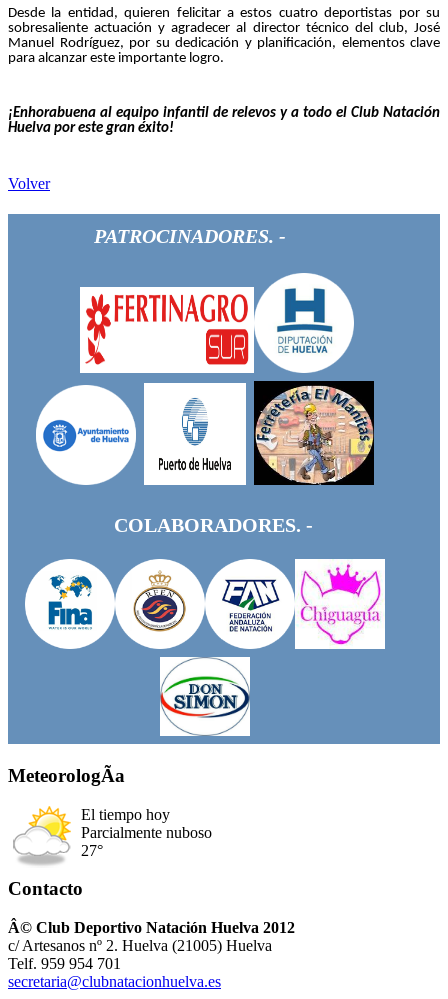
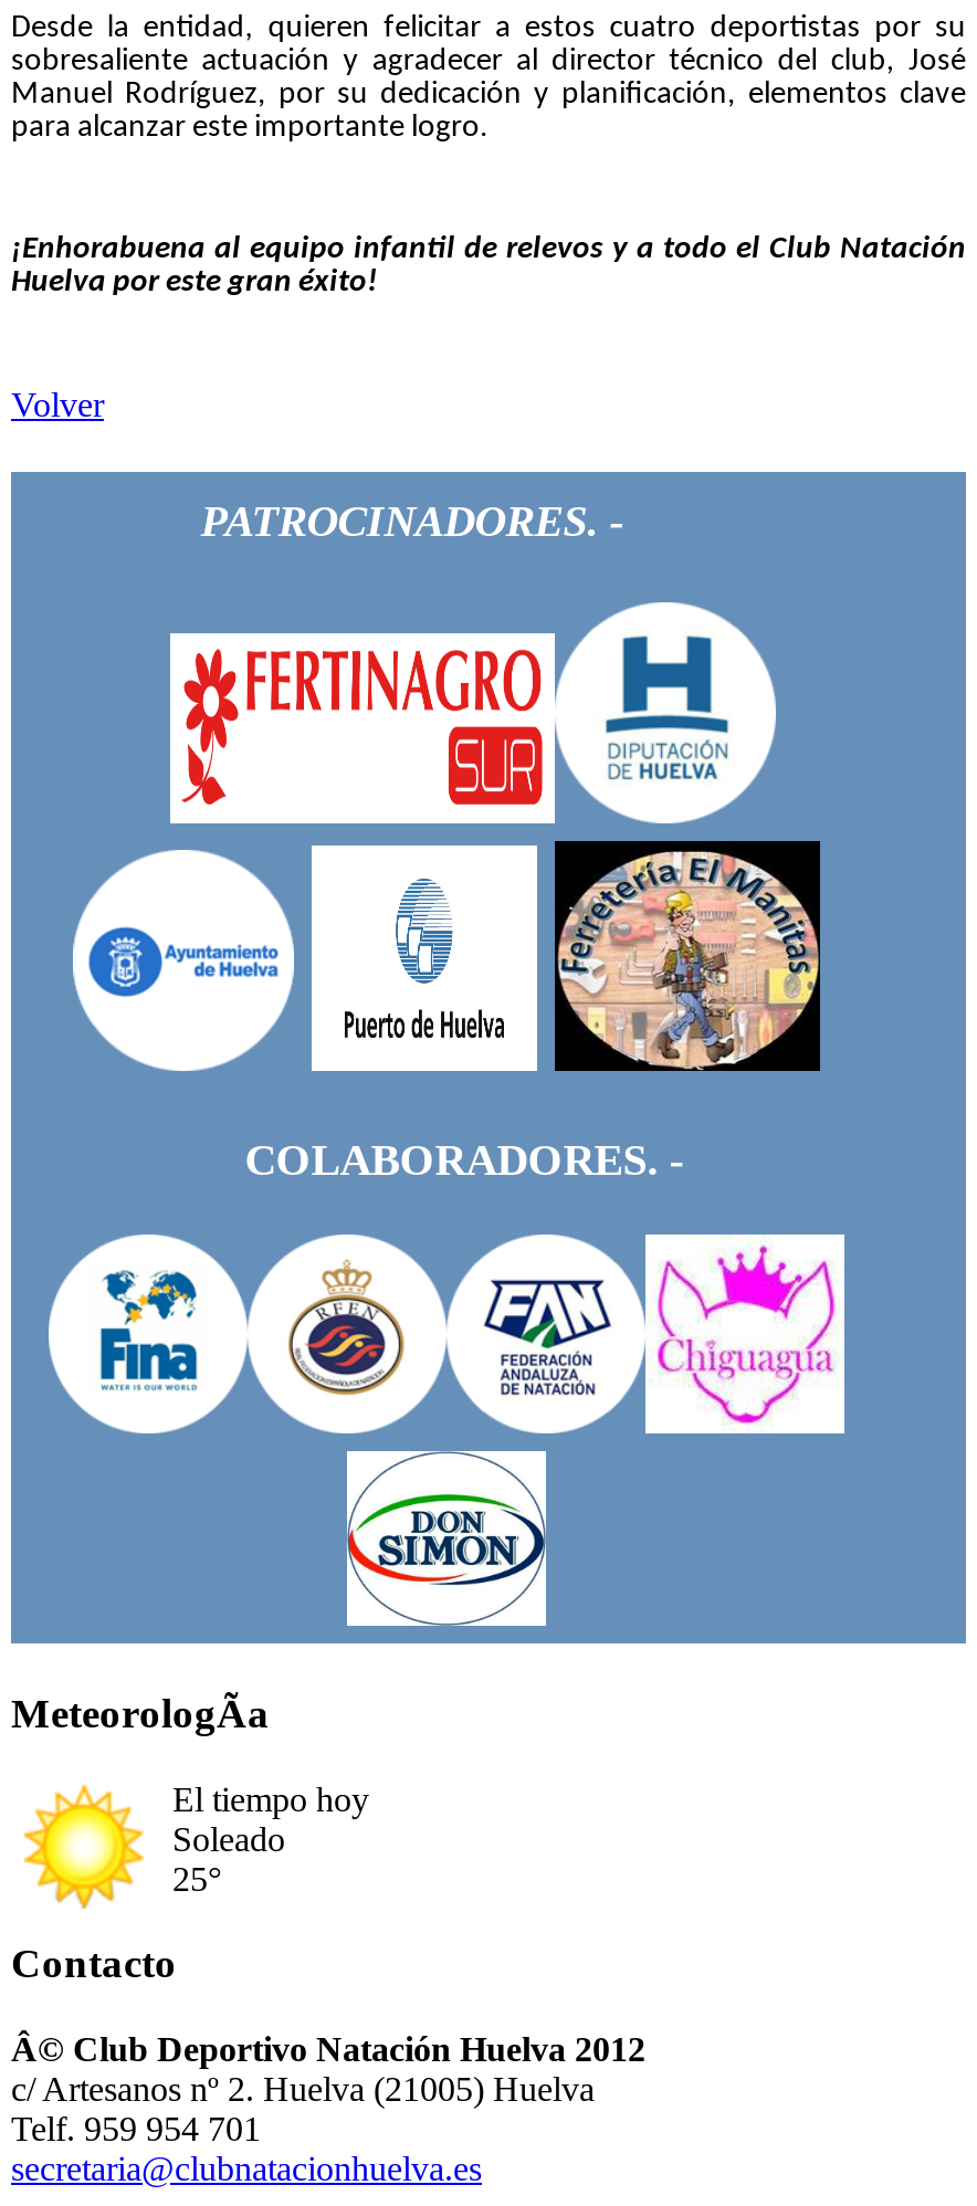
[13,805,212,865] [image] | Parcialmente nuboso | 27° -> [22,1783,285,1909] [image] | Soleado | 25°

